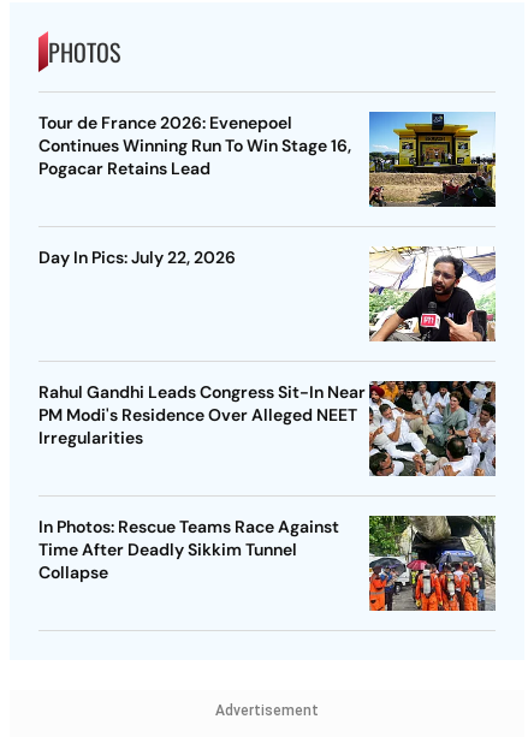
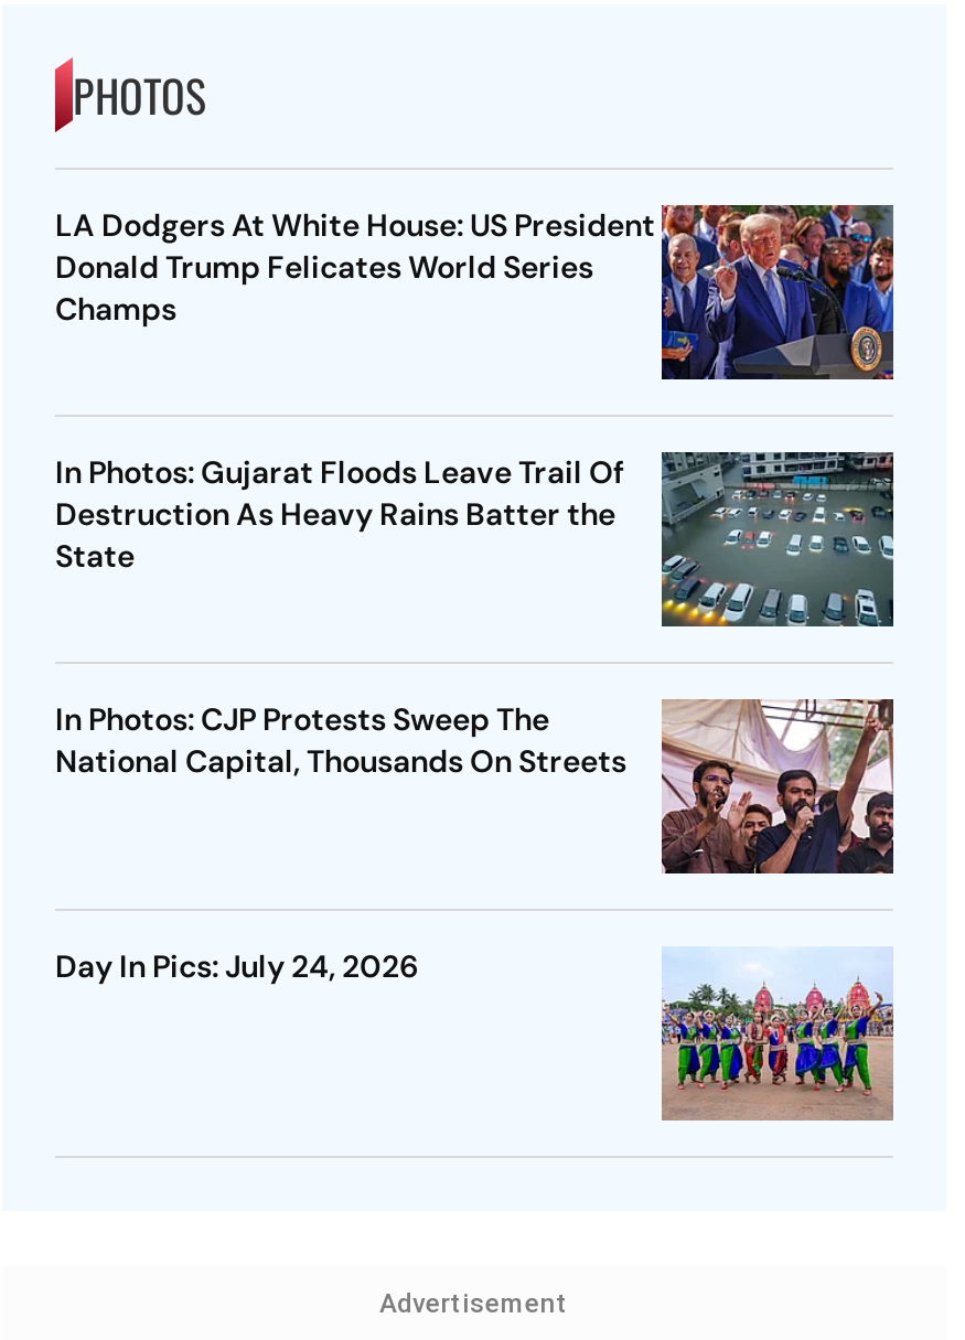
[38,111,497,208] [image] | Tour de France 2026: Evenepoel | Continues Winning Run To Win Stage 16, | Pogacar Retains Lead -> [55,203,896,382] [image] | LA Dodgers At White House: US President | Donald Trump Felicates World Series | Champs
[38,247,236,269] Day In Pics: July 22, 2026 -> [55,453,624,577] In Photos: Gujarat Floods Leave Trail Of | Destruction As Heavy Rains Batter the | State
[368,245,497,343] [image] -> [660,450,896,629] [image]
[38,380,497,477] [image] | Rahul Gandhi Leads Congress Sit-In Near | PM Modi's Residence Over Alleged NEET | Irregularities -> [55,697,896,876] [image] | In Photos: CJP Protests Sweep The | National Capital, Thousands On Streets
[38,516,339,584] In Photos: Rescue Teams Race Against | Time After Deadly Sikkim Tunnel | Collapse -> [55,947,419,987] Day In Pics: July 24, 2026
[368,515,497,612] [image] -> [662,946,893,1121] [image]

